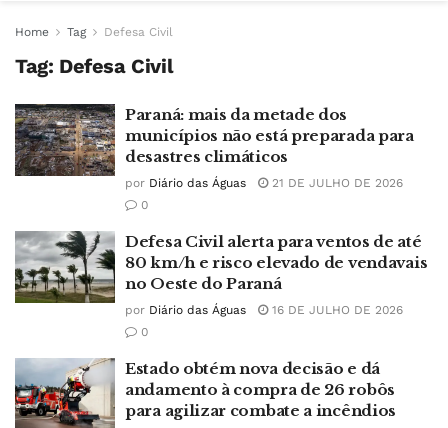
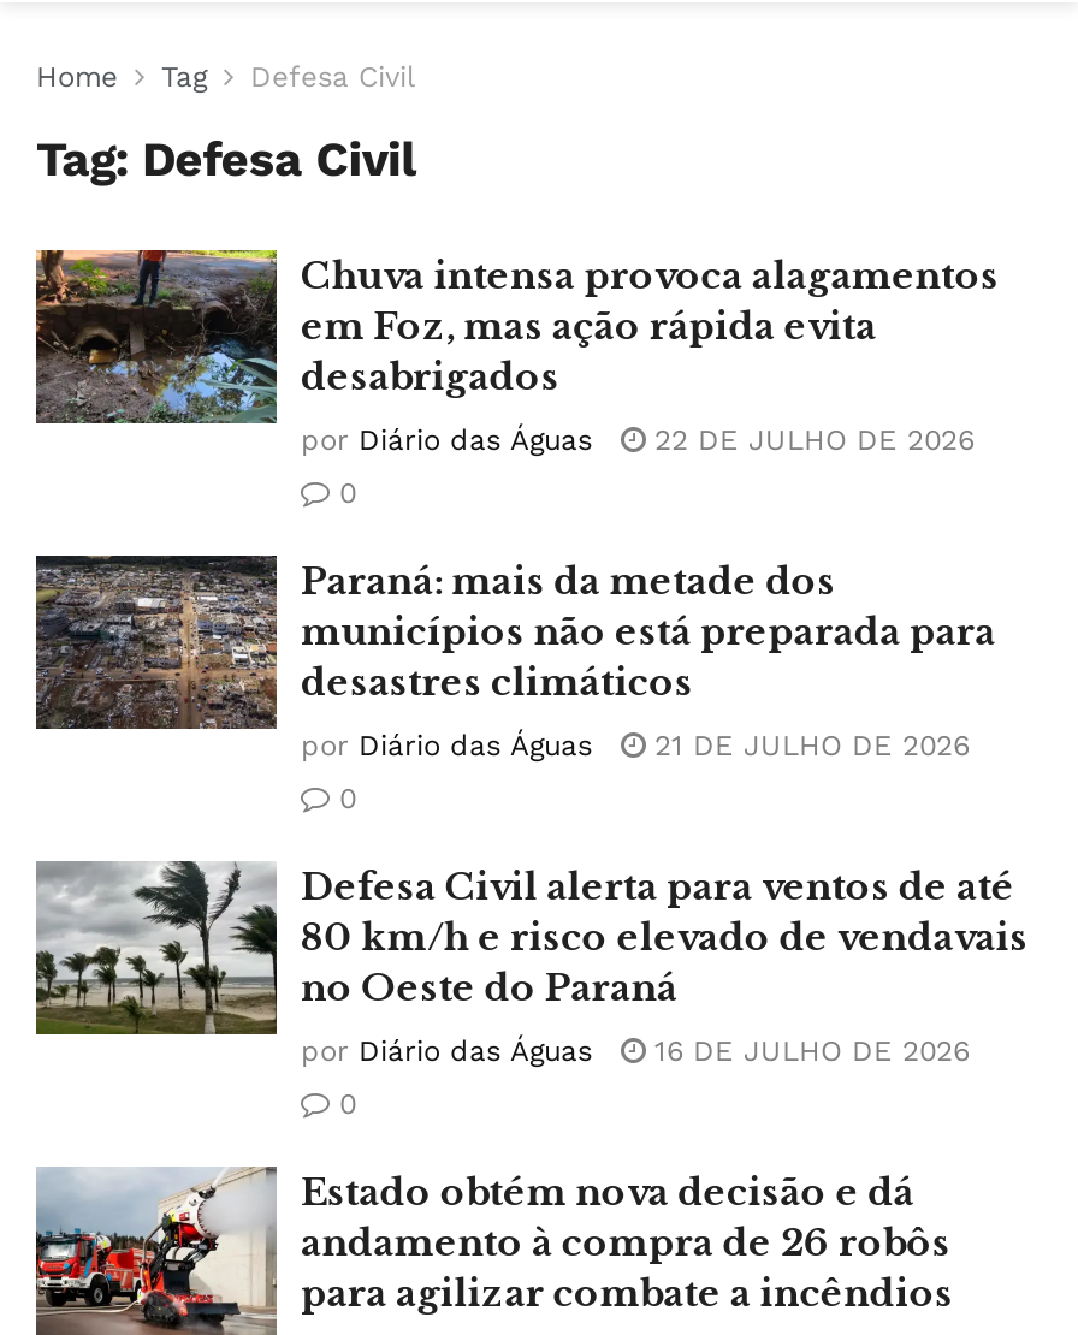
none -> [36,248,999,510] [image] | Chuva intensa provoca alagamentos | em Foz, mas ação rápida evita | desabrigados | por Diário das Águas | 22 DE JULHO DE 2026 | 0

